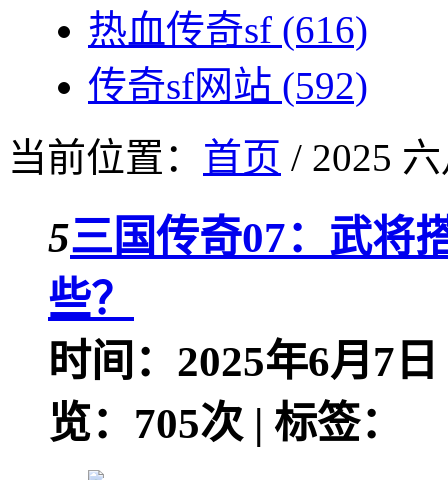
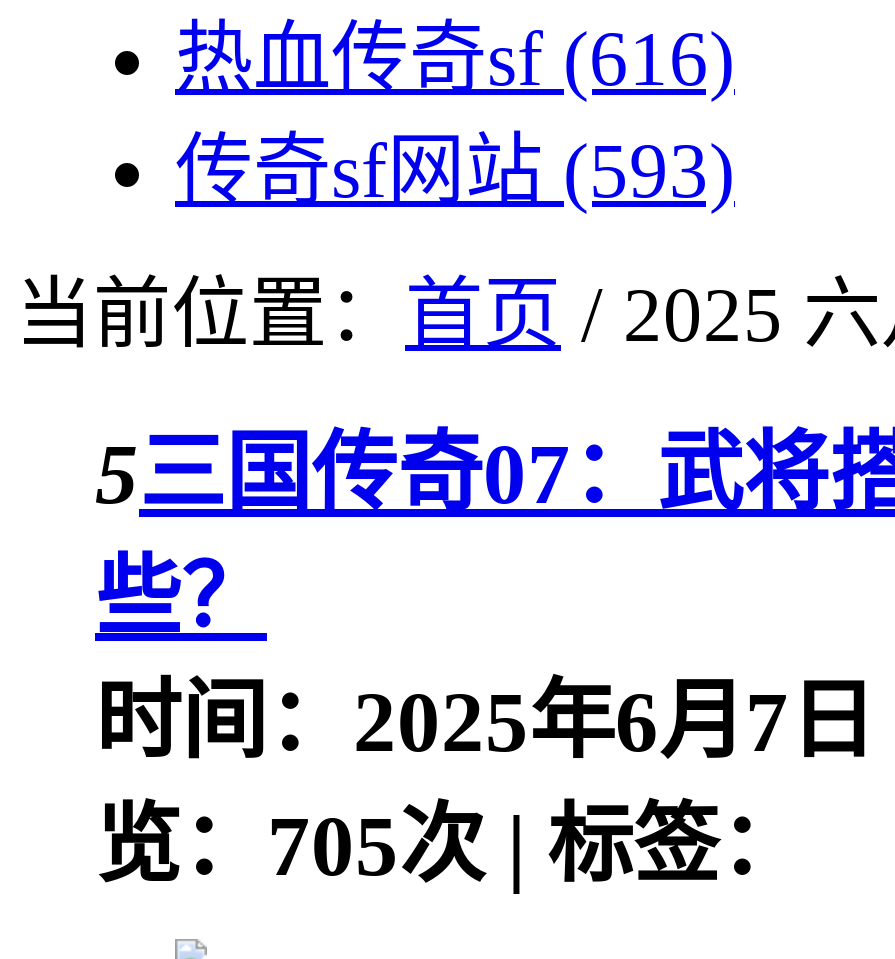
[88,64,368,107] 传奇sf网站(592) -> [175,127,735,213] 传奇sf网站(593)

